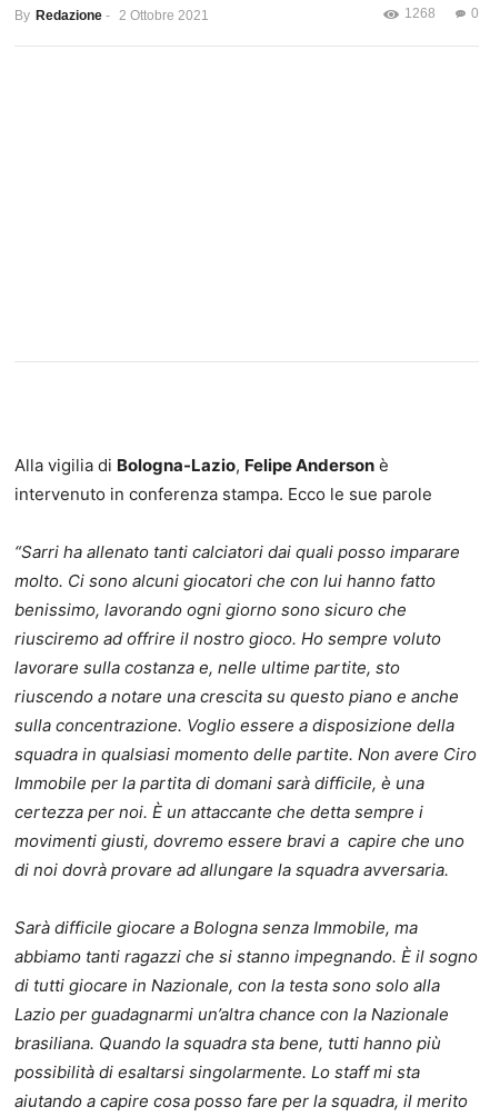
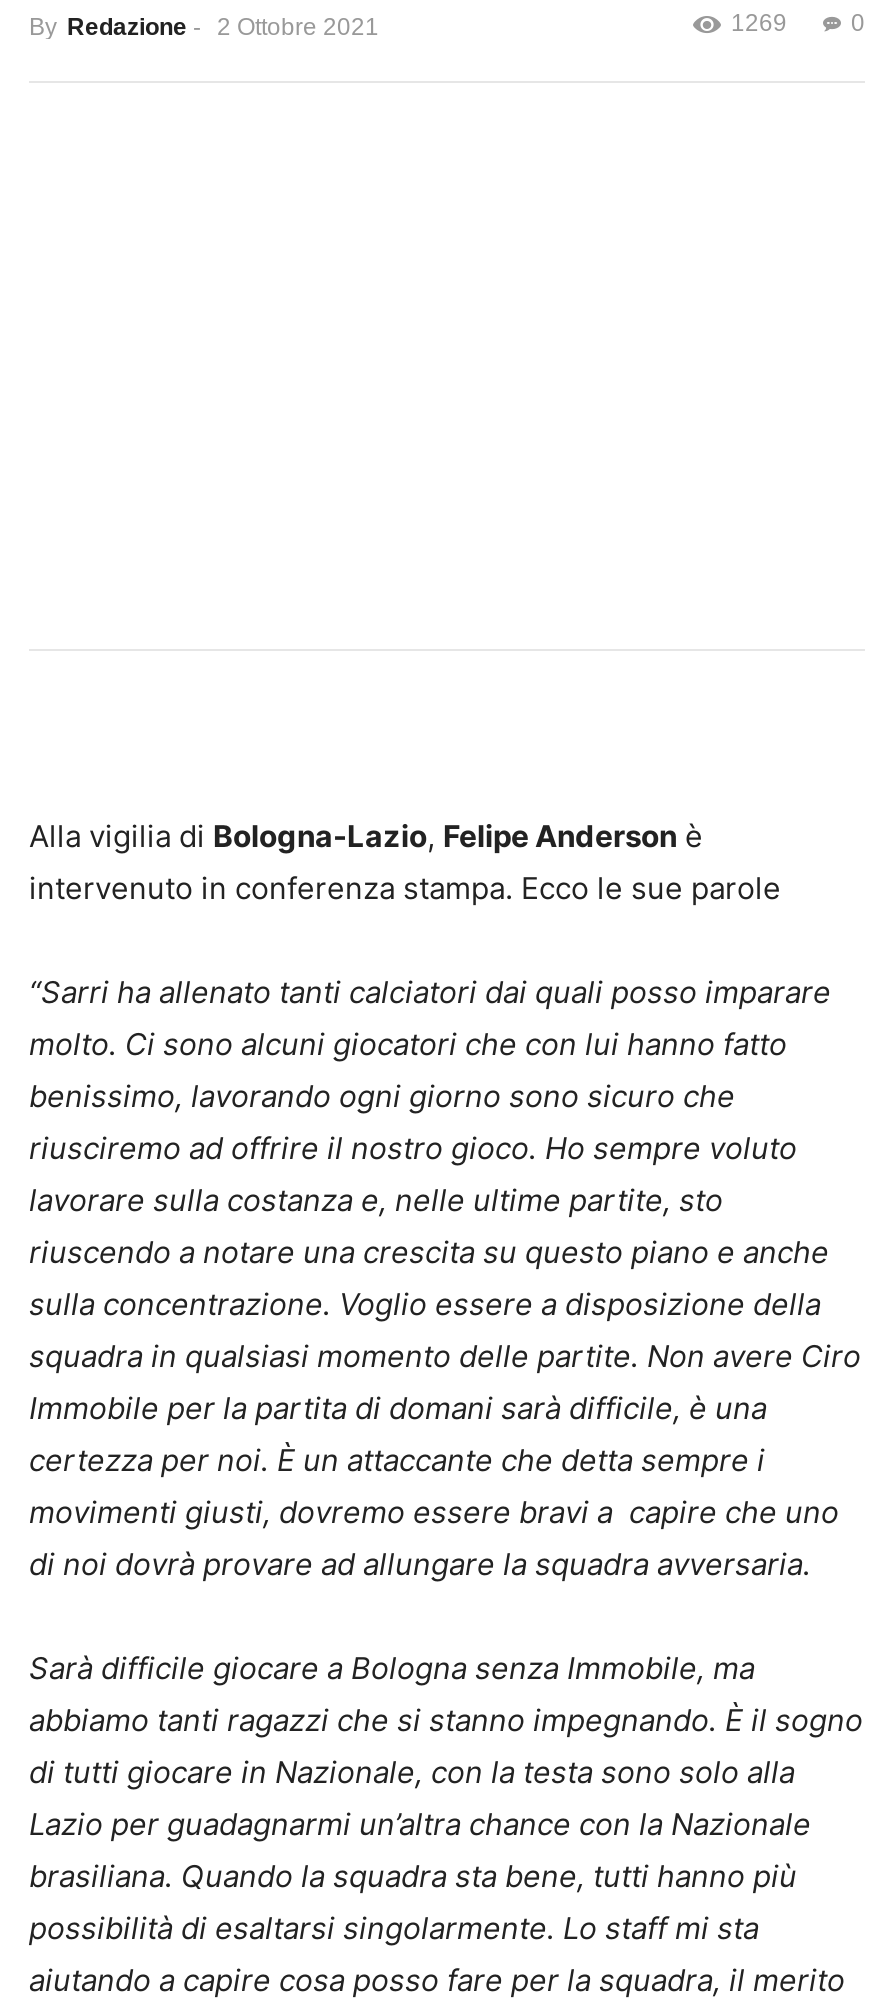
[404,6,436,21] 1268 -> [731,9,787,37] 1269

